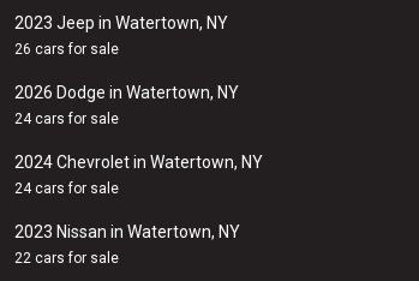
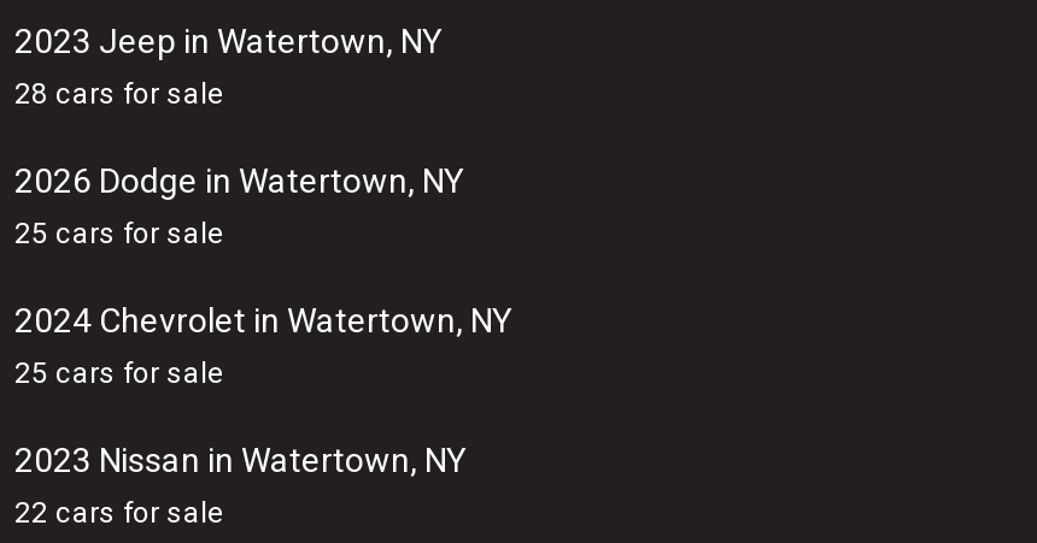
[14,41,119,58] 26 cars for sale -> [14,77,224,111] 28 cars for sale
[14,110,119,127] 24 cars for sale -> [14,217,224,250] 25 cars for sale
[14,180,119,197] 24 cars for sale -> [14,356,224,390] 25 cars for sale

